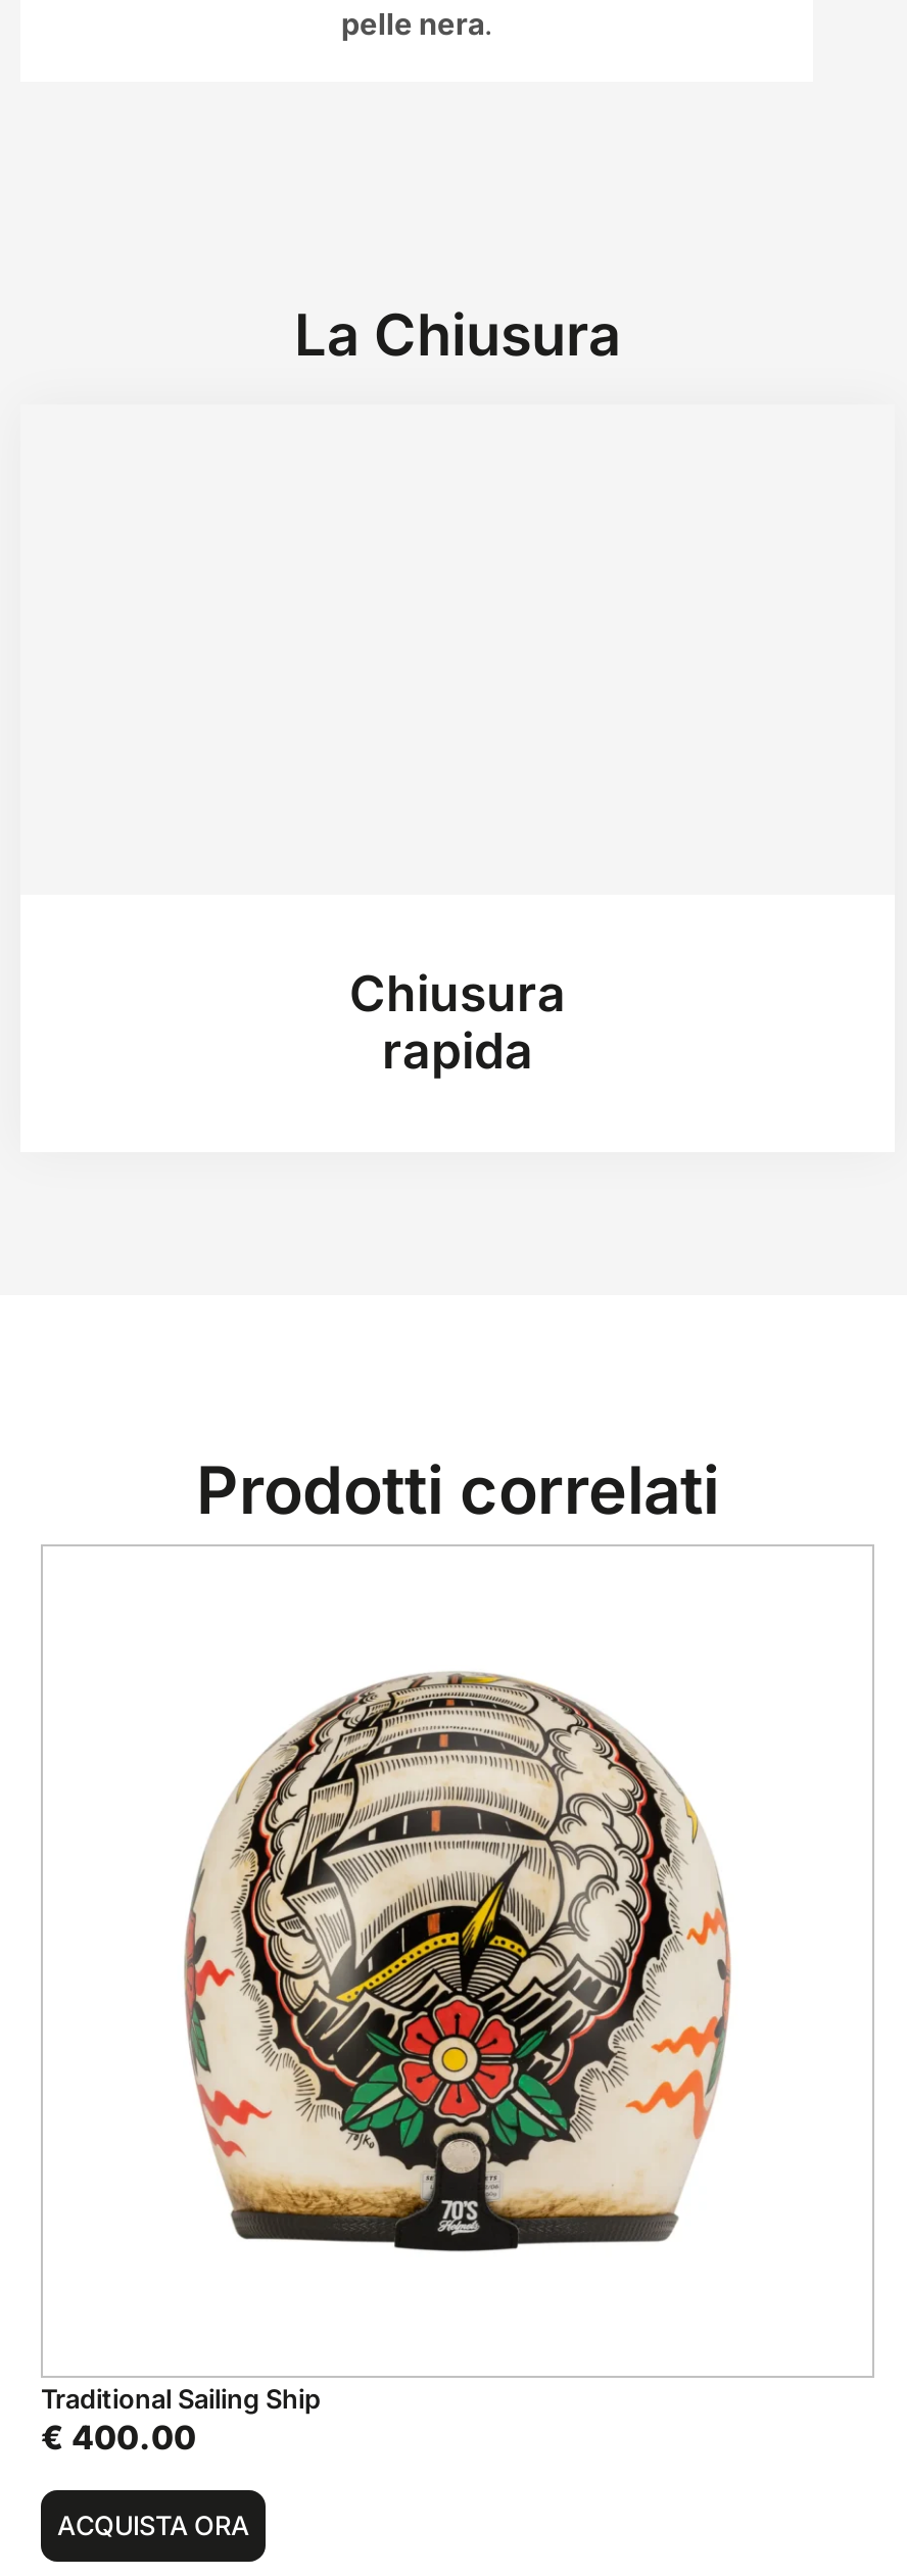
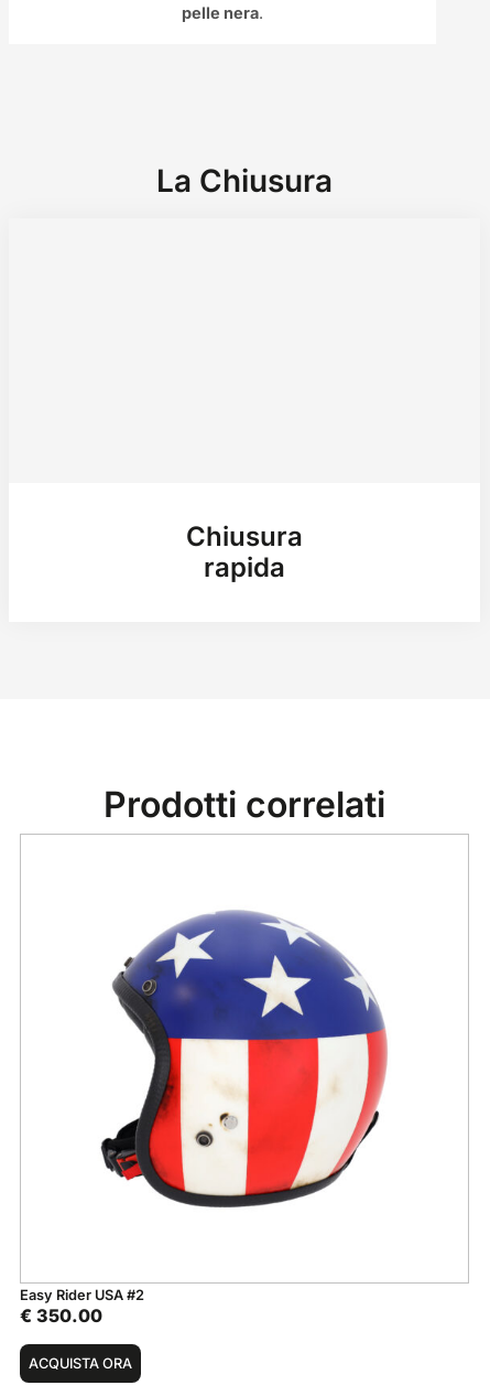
[182,1671,731,2253] [image] -> [97,903,391,1215] [image]
[41,2384,321,2457] Traditional Sailing Ship | €400.00 -> [20,1287,144,1326] Easy Rider USA #2 | €350.00

